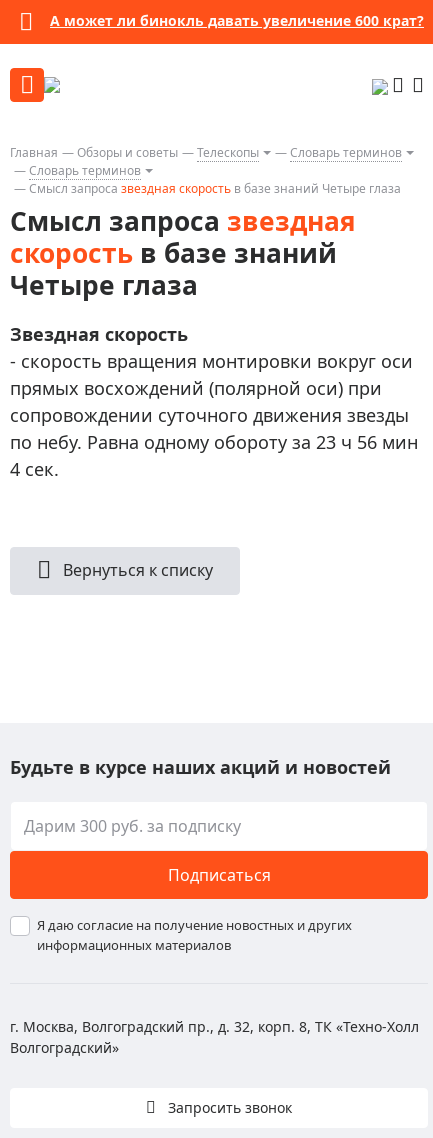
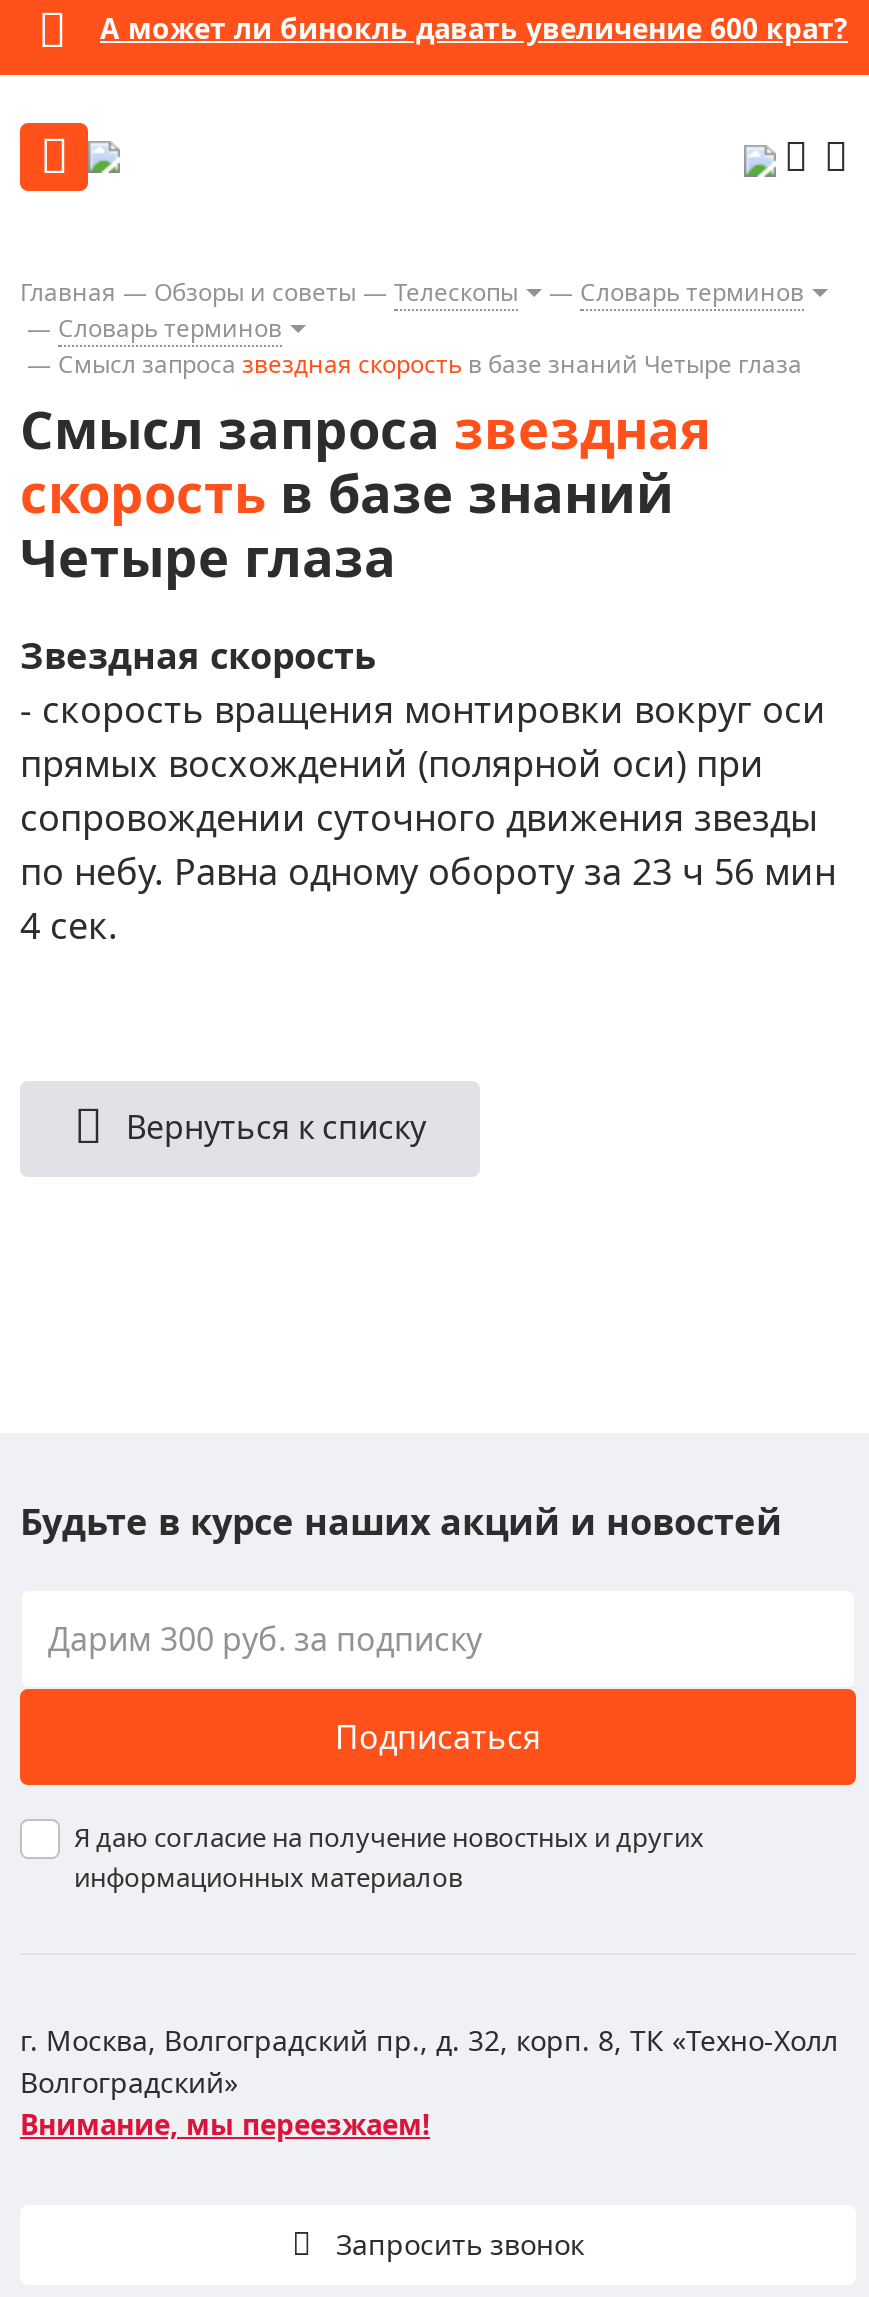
none -> [20,2105,430,2143] Внимание, мы переезжаем!

